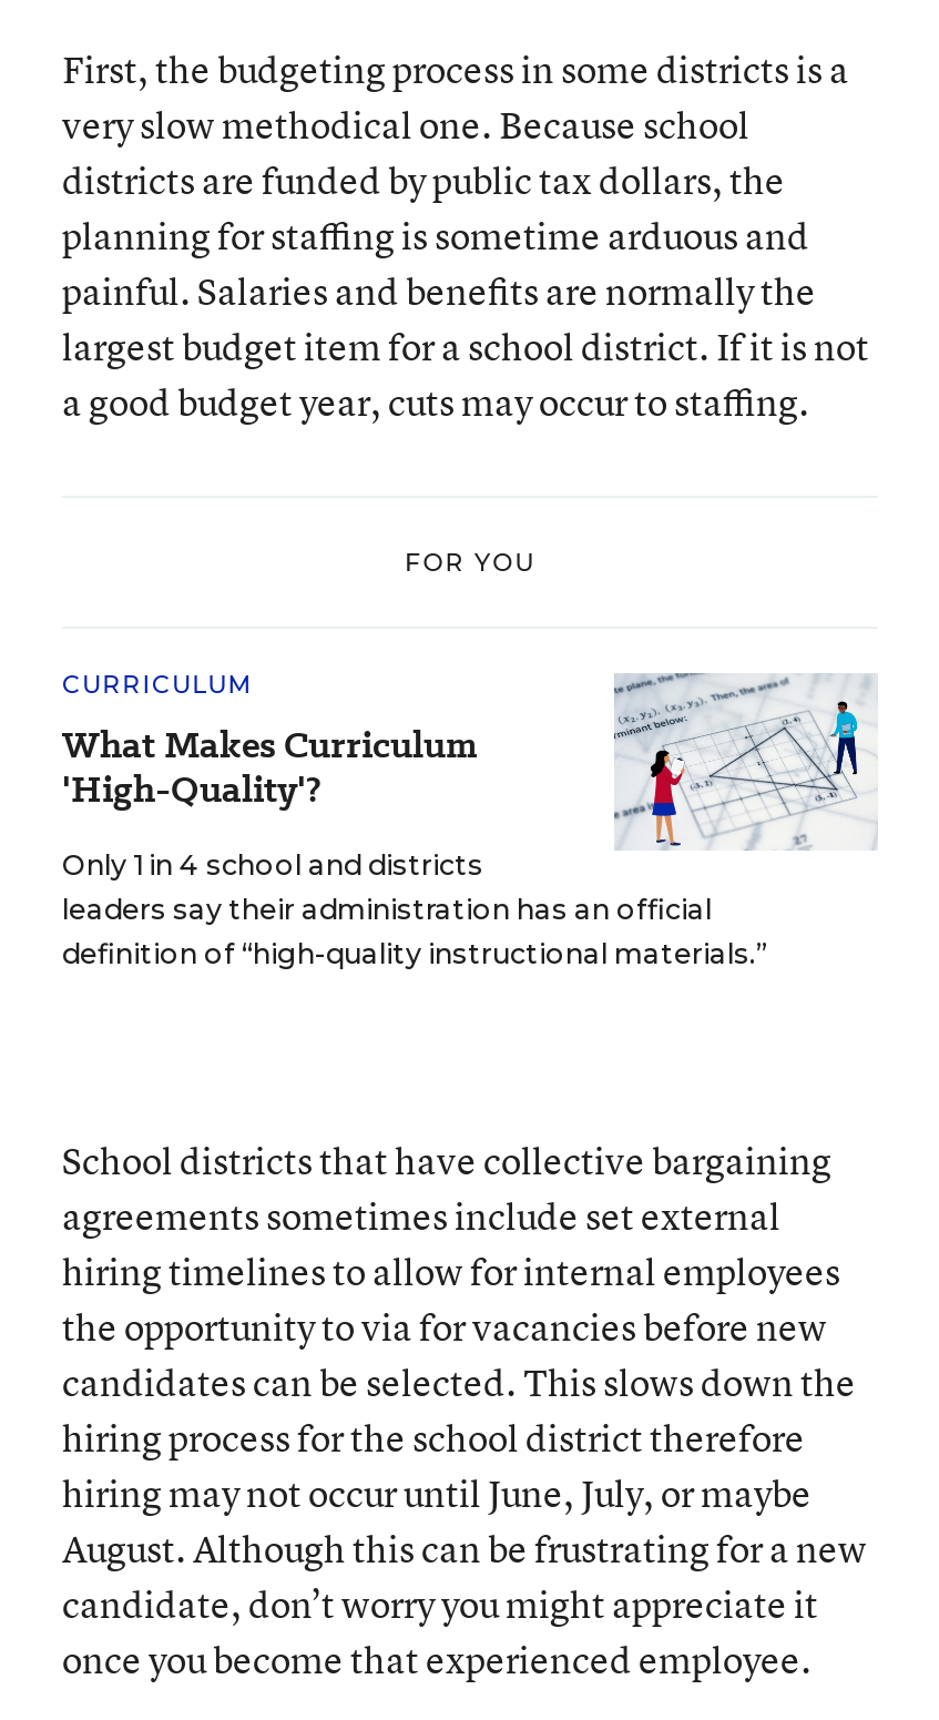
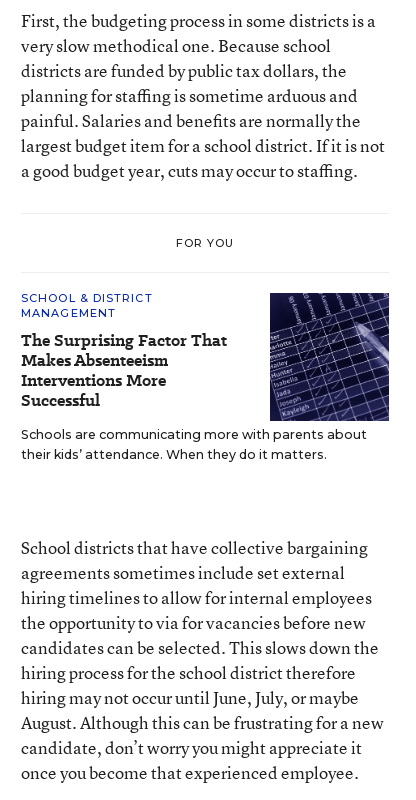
[62,669,477,815] CURRICULUM | What Makes Curriculum | 'High-Quality'? -> [21,291,227,412] SCHOOL & DISTRICT | MANAGEMENT | The Surprising Factor That | Makes Absenteeism | Interventions More | Successful
[62,671,878,970] [image] | Only 1 in 4 school and districts | leaders say their administration has an official | definition of “high-quality instructional materials.” -> [21,292,390,462] [image] | Schools are communicating more with parents about | their kids’ attendance. When they do it matters.

